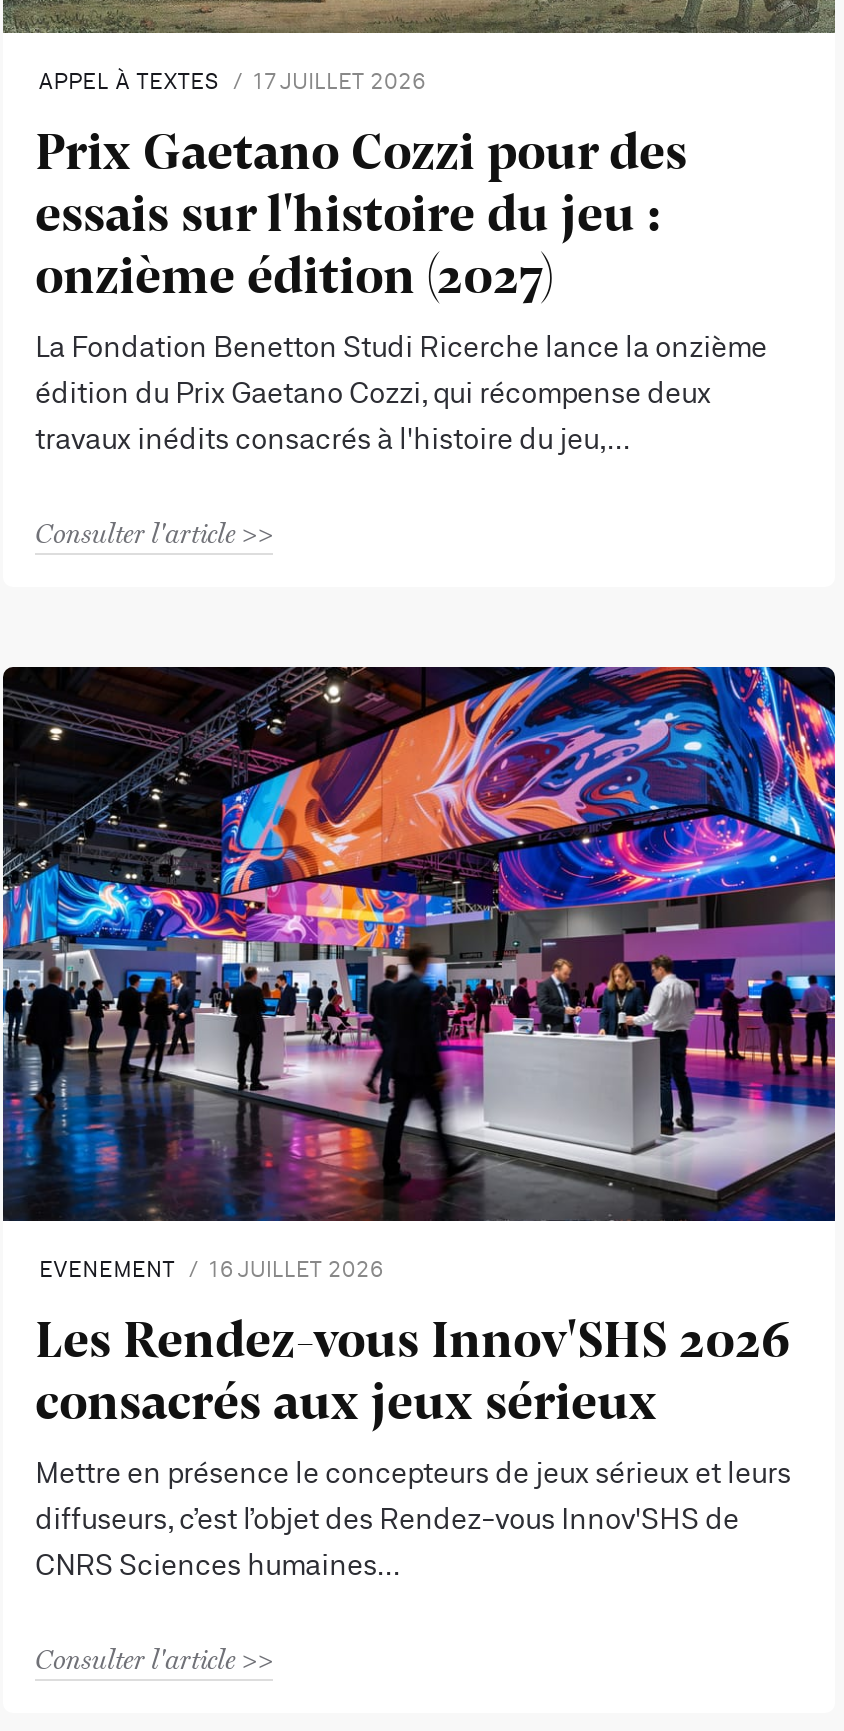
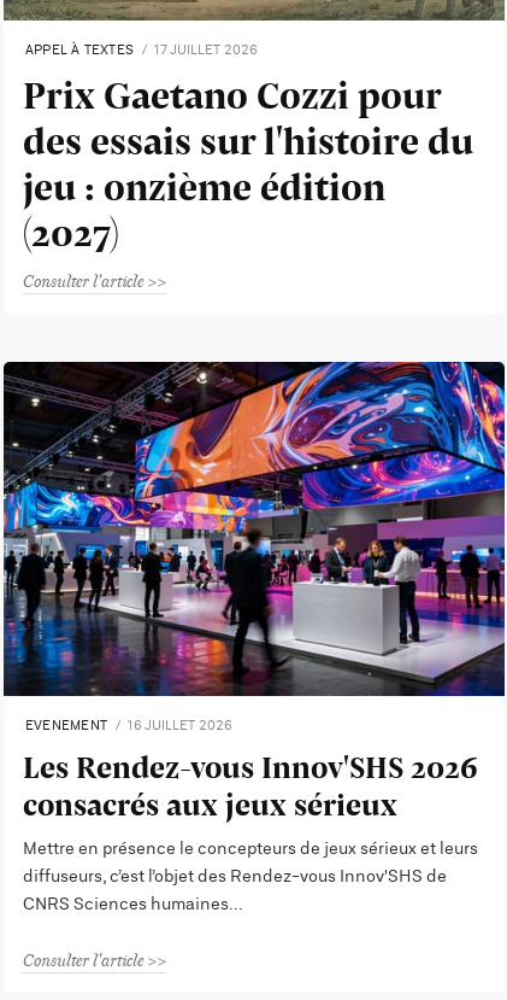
[35,113,767,455] Prix Gaetano Cozzi pour des | essais sur l'histoire du jeu : | onzième édition (2027) | La Fondation Benetton Studi Ricerche lance la onzième | édition du Prix Gaetano Cozzi, qui récompense deux | travaux inédits consacrés à l'histoire du jeu, -> [23,67,473,259] Prix Gaetano Cozzi pour | des essais sur l'histoire du | jeu : onzième édition | (2027)

